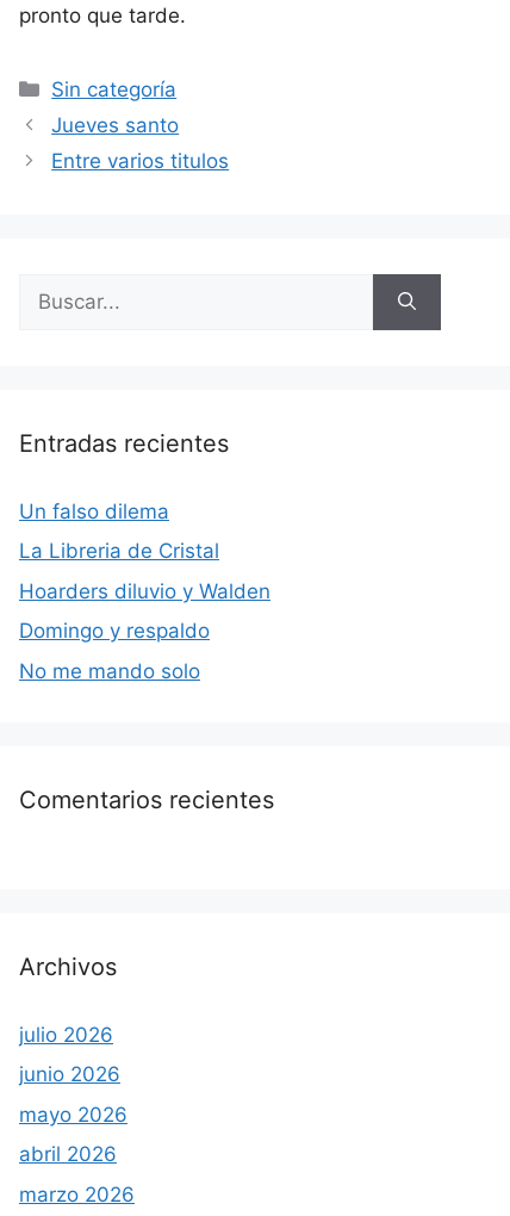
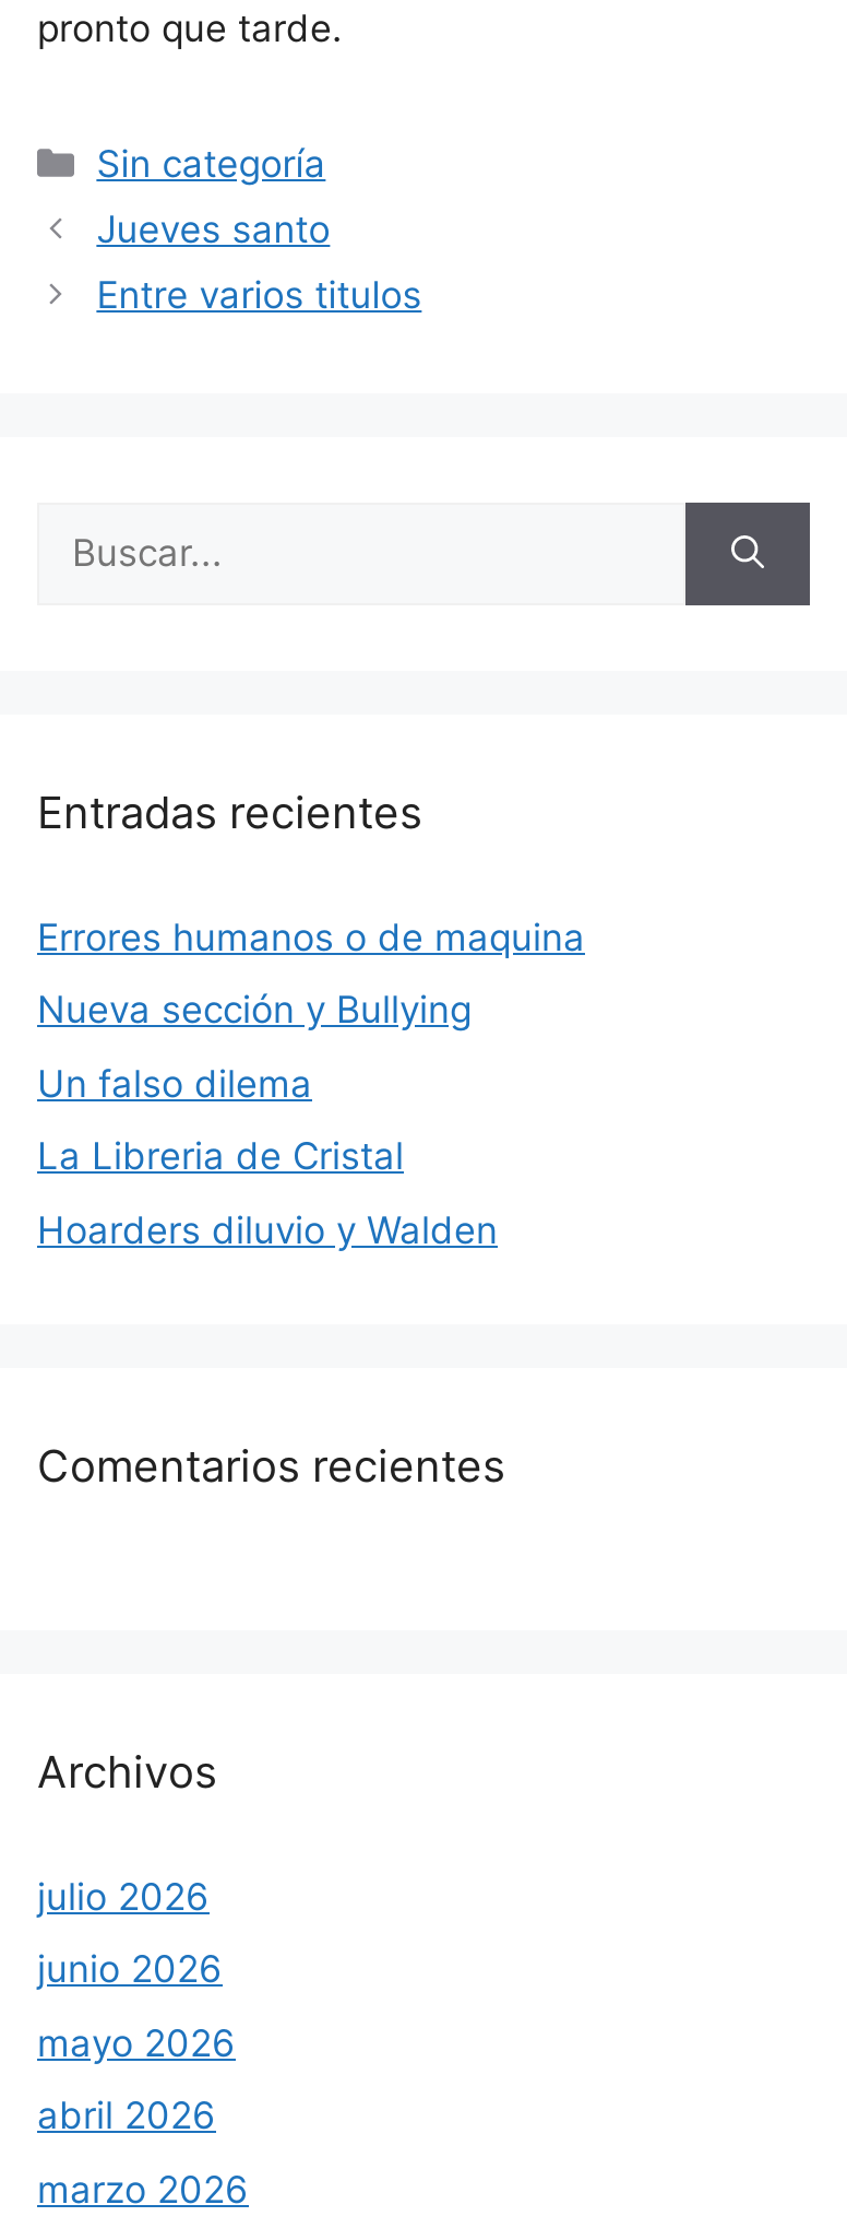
none -> [37,915,585,1032] Errores humanos o de maquina | Nueva sección y Bullying
moved [19,499,270,603] -> [37,1061,498,1251]: Un falso dilema | La Libreria de Cristal | Hoarders diluvio y Walden
[19,619,210,683] Domingo y respaldo | No me mando solo -> none

